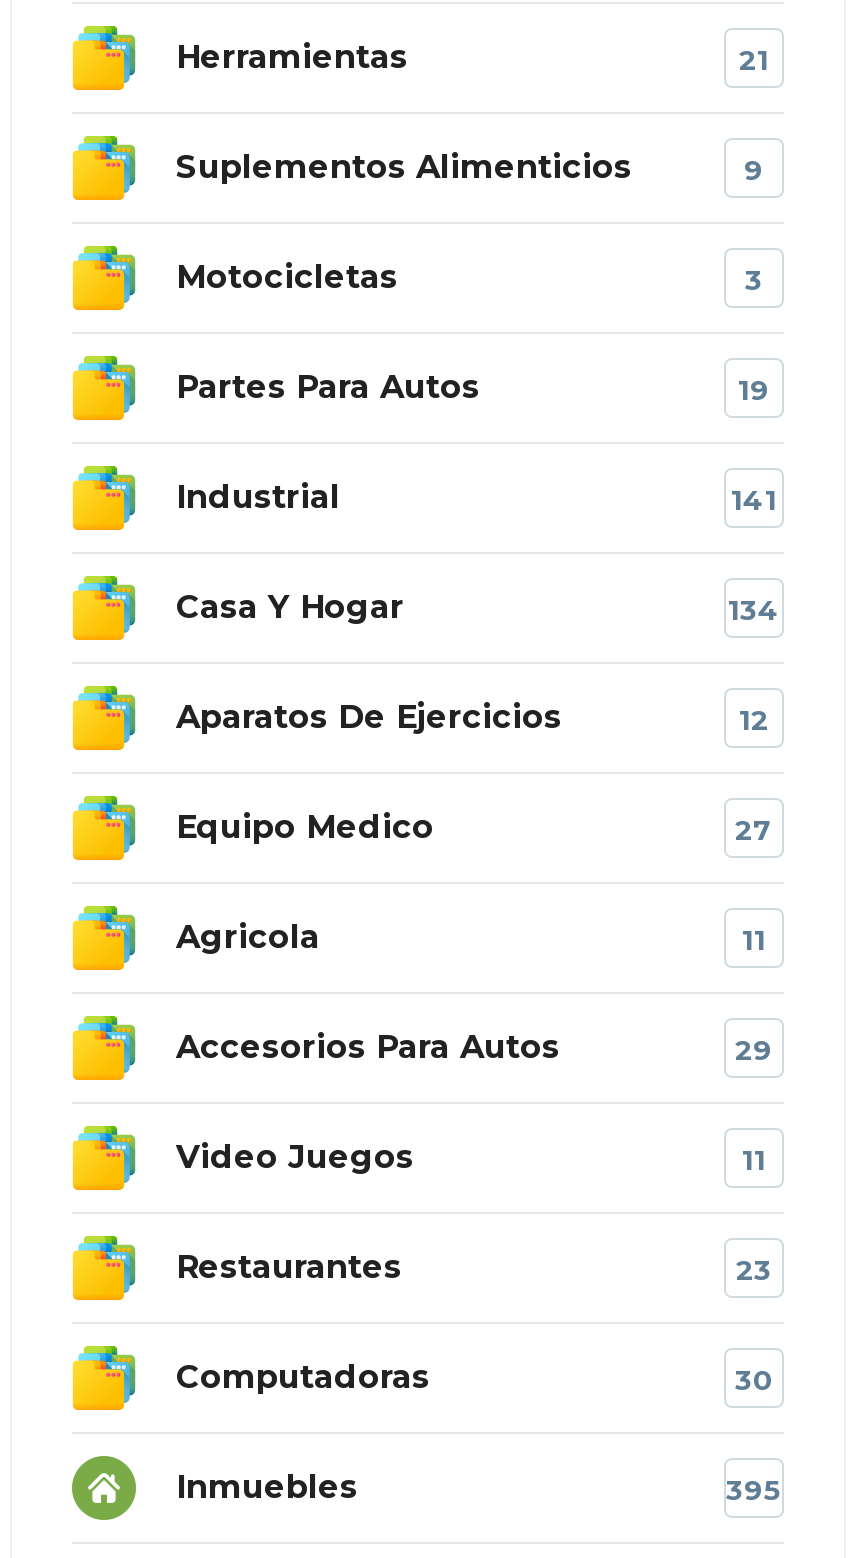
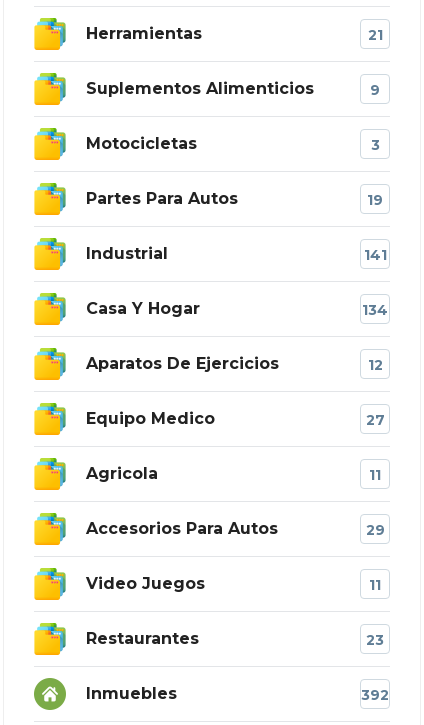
[176,1358,773,1398] Computadoras | 30 -> none
[726,1472,782,1508] 395 -> [361,686,389,704] 392

